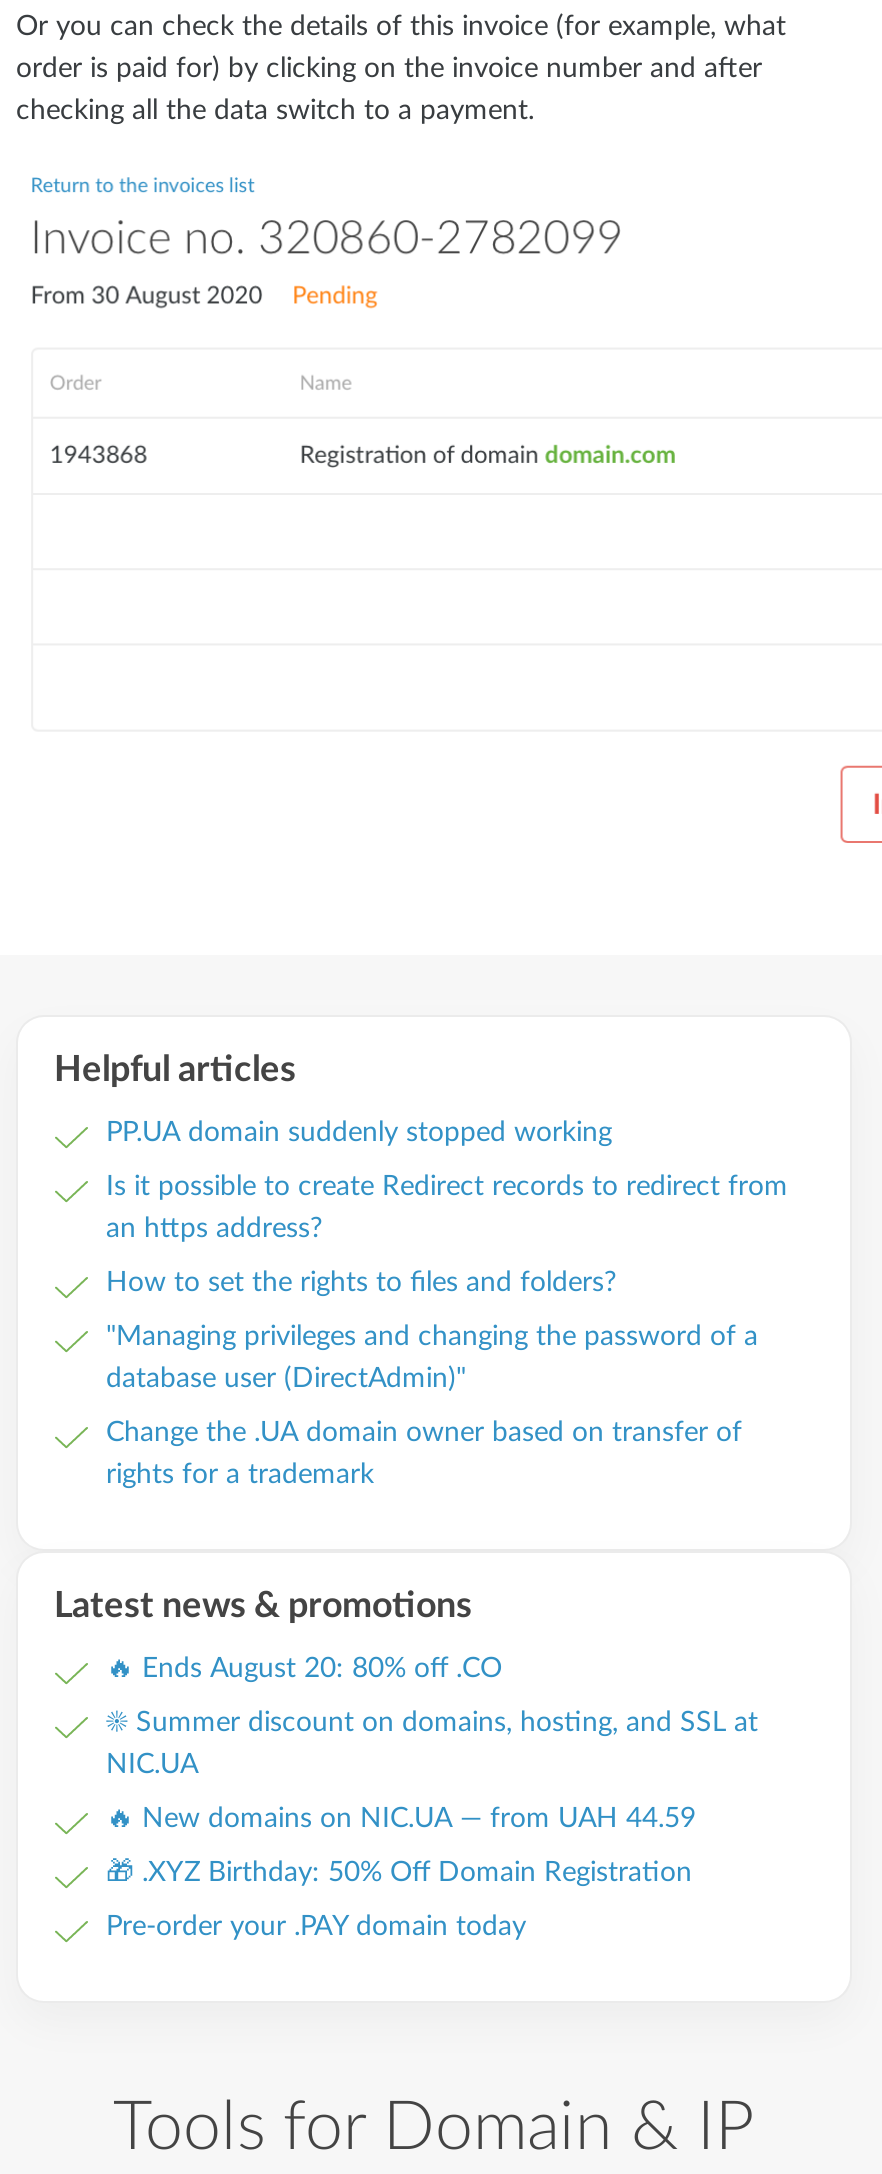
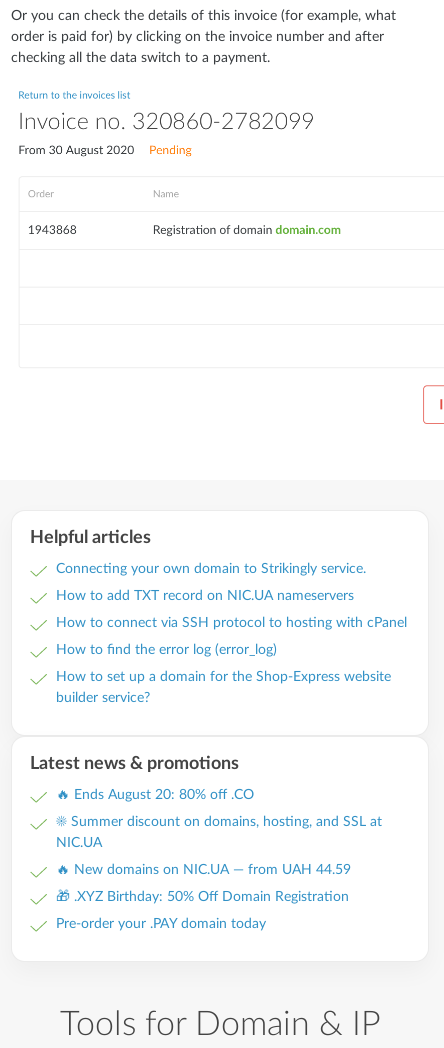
[106,1120,788,1490] PP.UA domain suddenly stopped working | Is it possible to create Redirect records to redirect from | an https address? | How to set the rights to files and folders? | "Managing privileges and changing the password of a | database user (DirectAdmin)" | Change the .UA domain owner based on transfer of | rights for a trademark -> [56,562,407,705] Connecting your own domain to Strikingly service. | How to add TXT record on NIC.UA nameservers | How to connect via SSH protocol to hosting with cPanel | How to find the error log (error_log) | How to set up a domain for the Shop-Express website | builder service?

